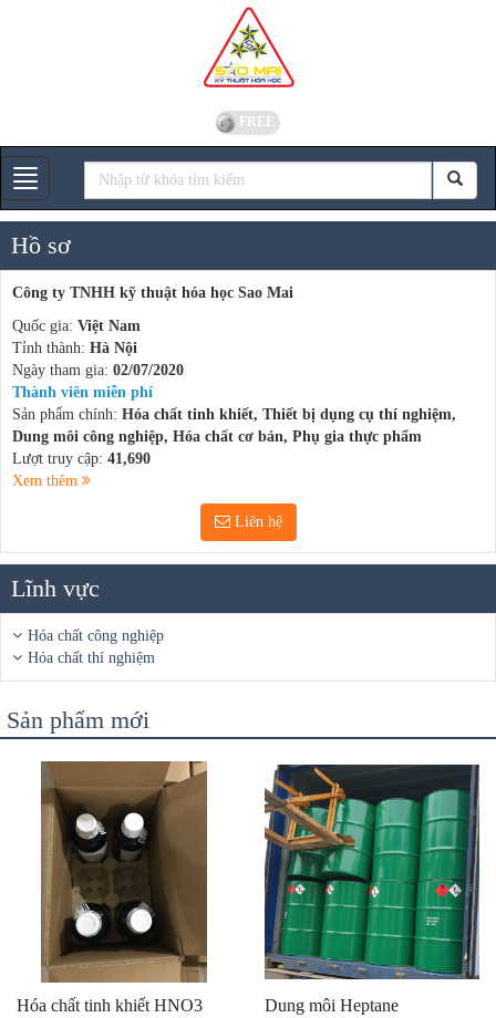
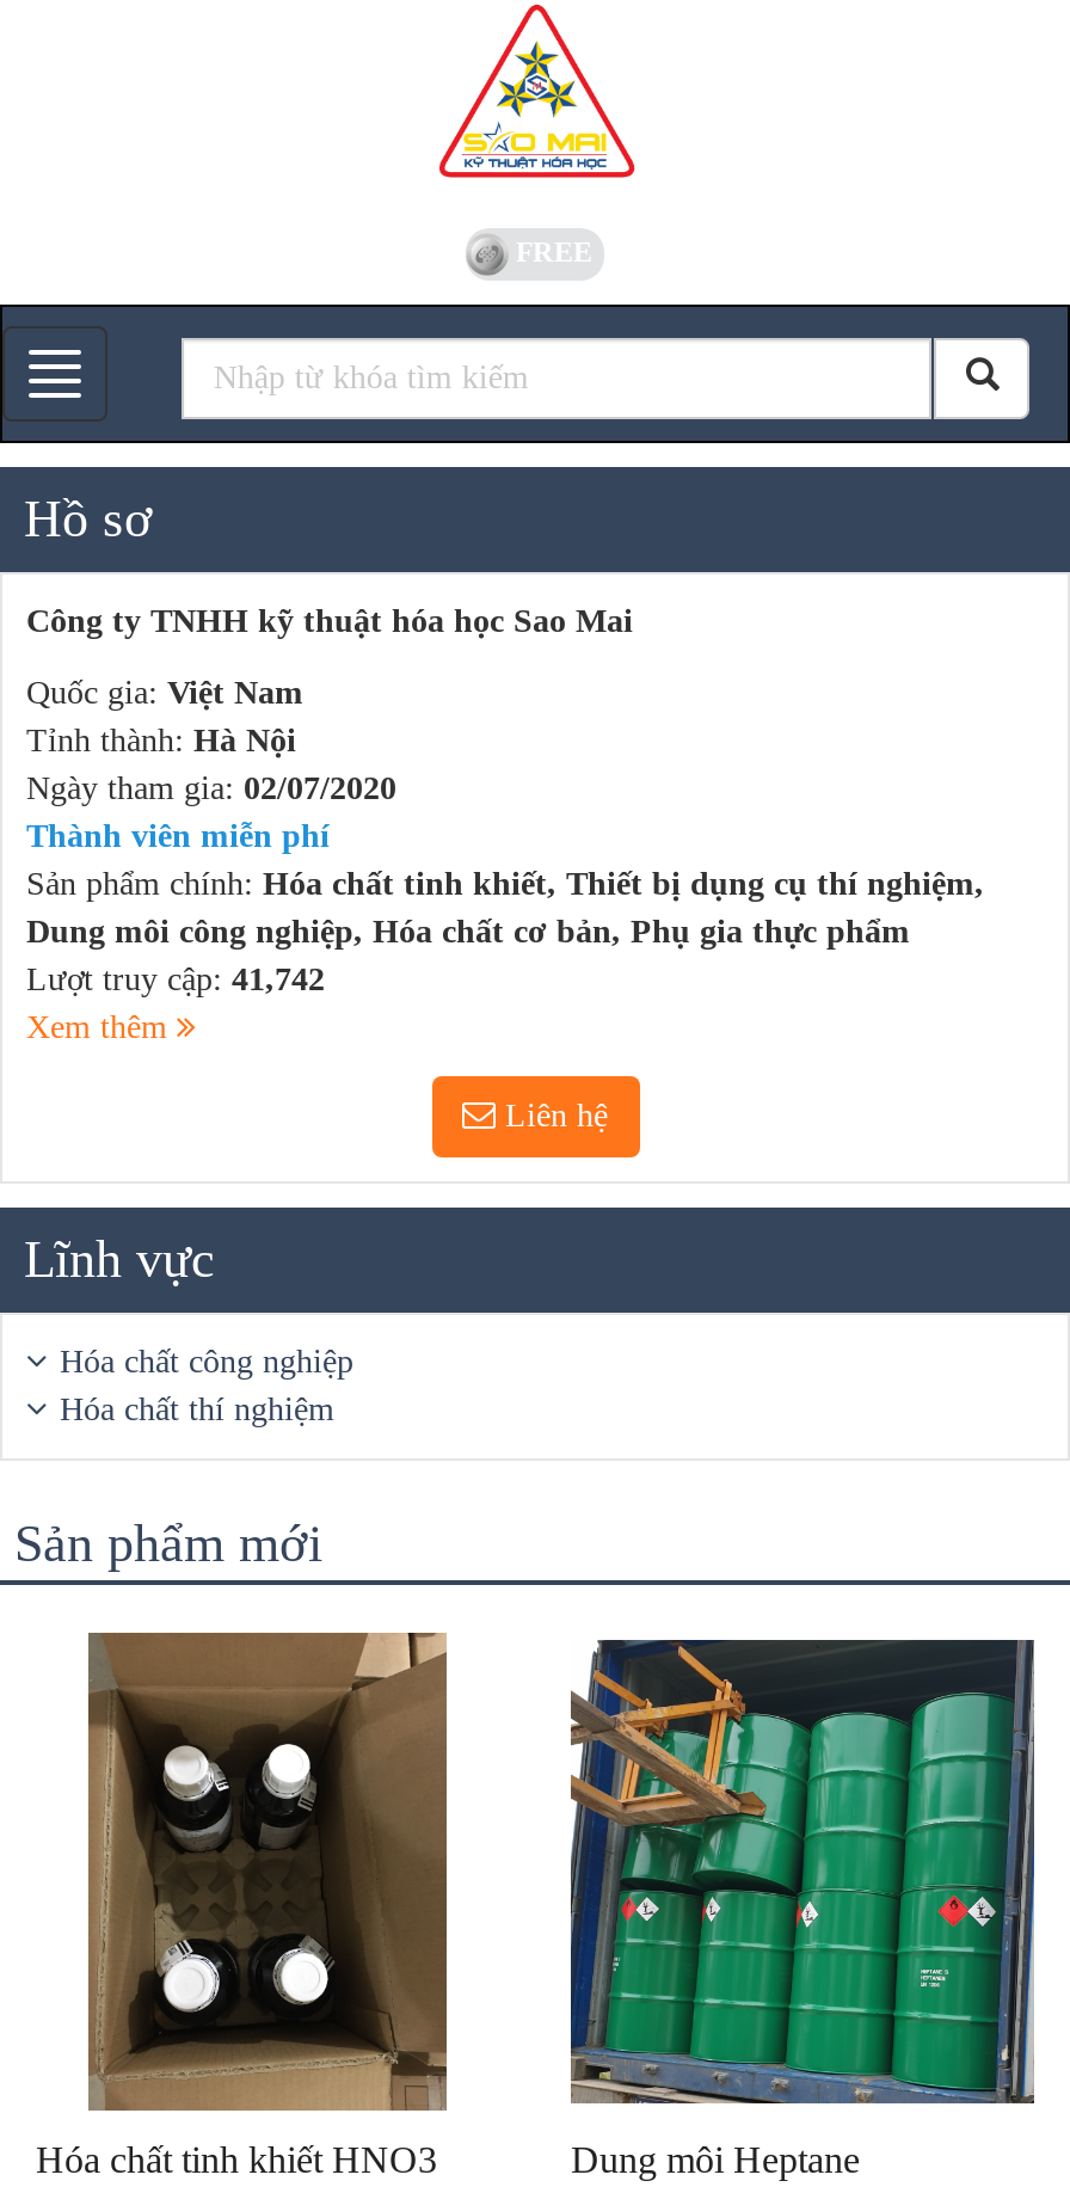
[12,450,151,467] Lượt truy cập: 41,690 -> [26,962,325,997] Lượt truy cập: 41,742

